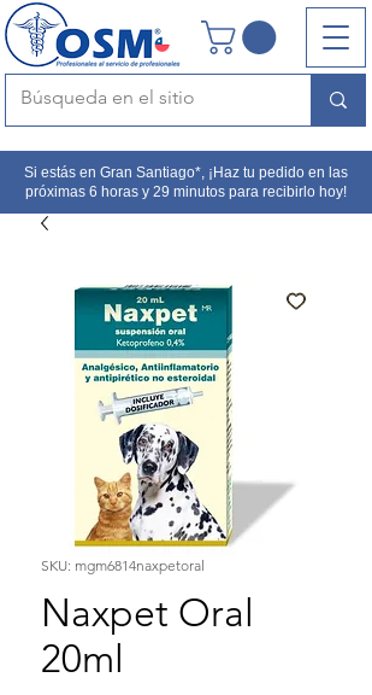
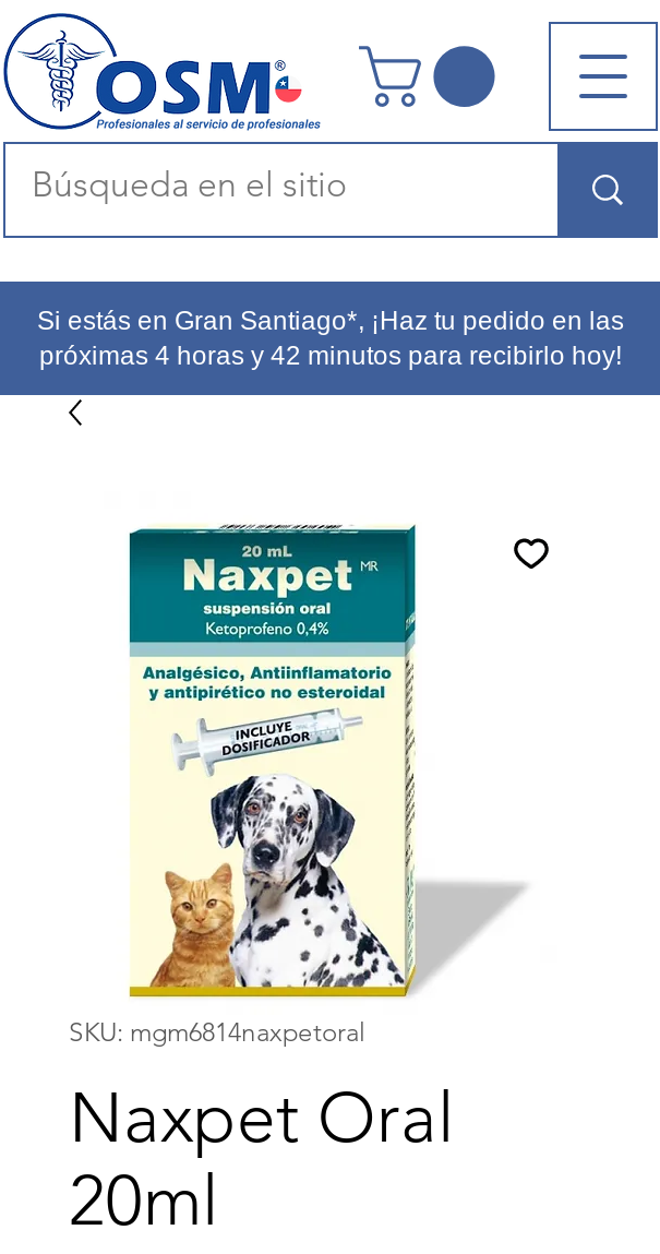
[25,184,346,200] próximas 6 horas y 29 minutos para recibirlo hoy! -> [39,341,622,371] próximas 4 horas y 42 minutos para recibirlo hoy!

